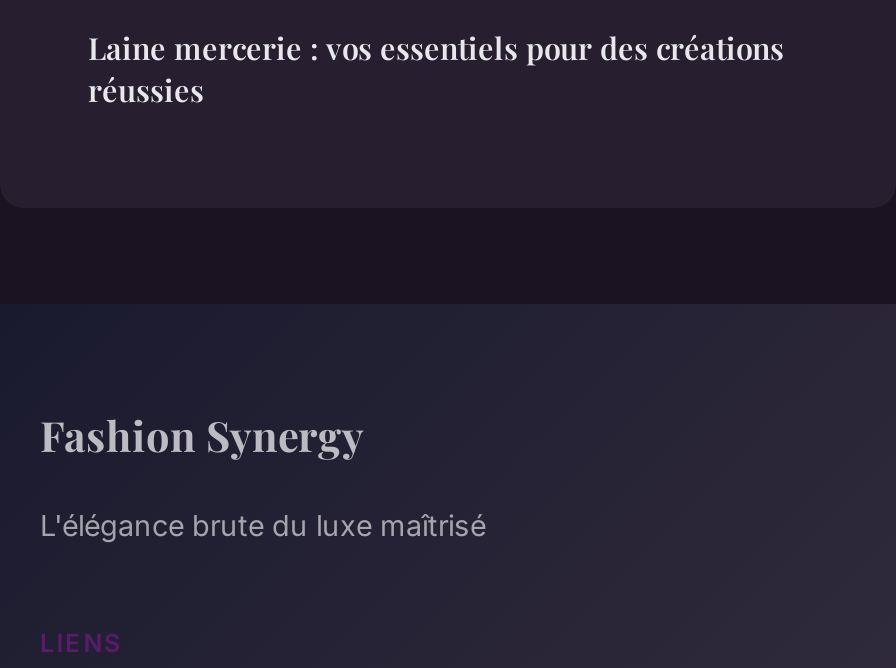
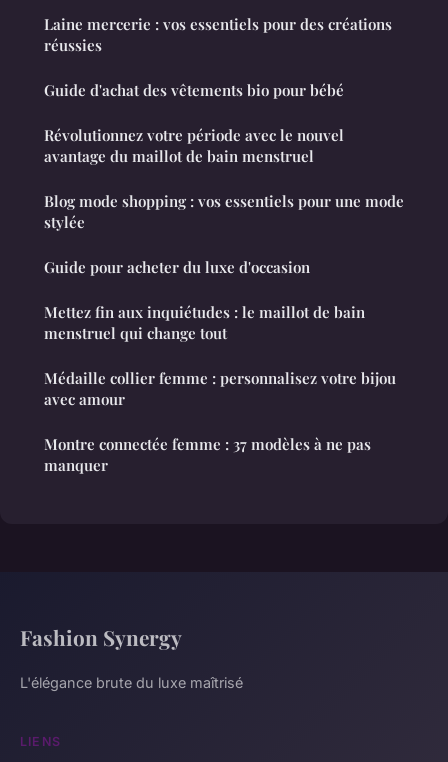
none -> [44,80,404,475] Guide d'achat des vêtements bio pour bébé | Révolutionnez votre période avec le nouvel | avantage du maillot de bain menstruel | Blog mode shopping : vos essentiels pour une mode | stylée | Guide pour acheter du luxe d'occasion | Mettez fin aux inquiétudes : le maillot de bain | menstruel qui change tout | Médaille collier femme : personnalisez votre bijou | avec amour | Montre connectée femme : 37 modèles à ne pas | manquer

